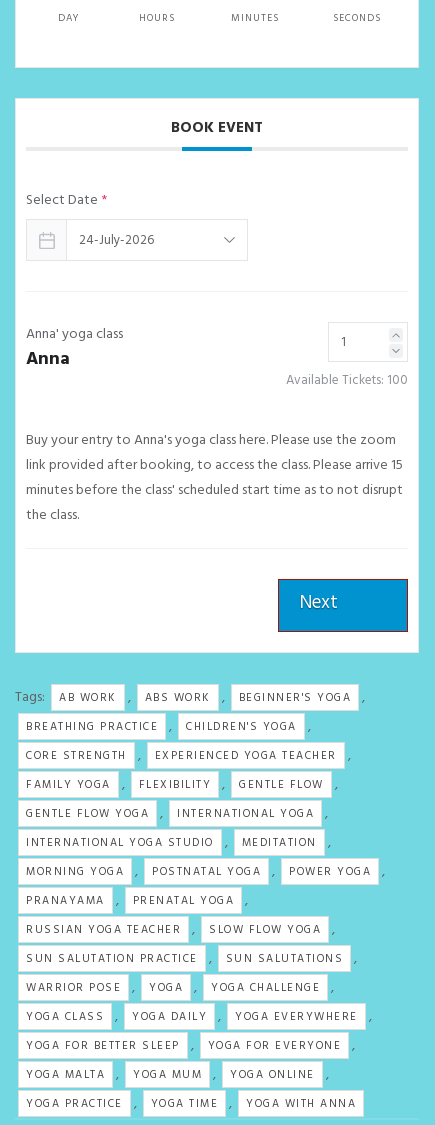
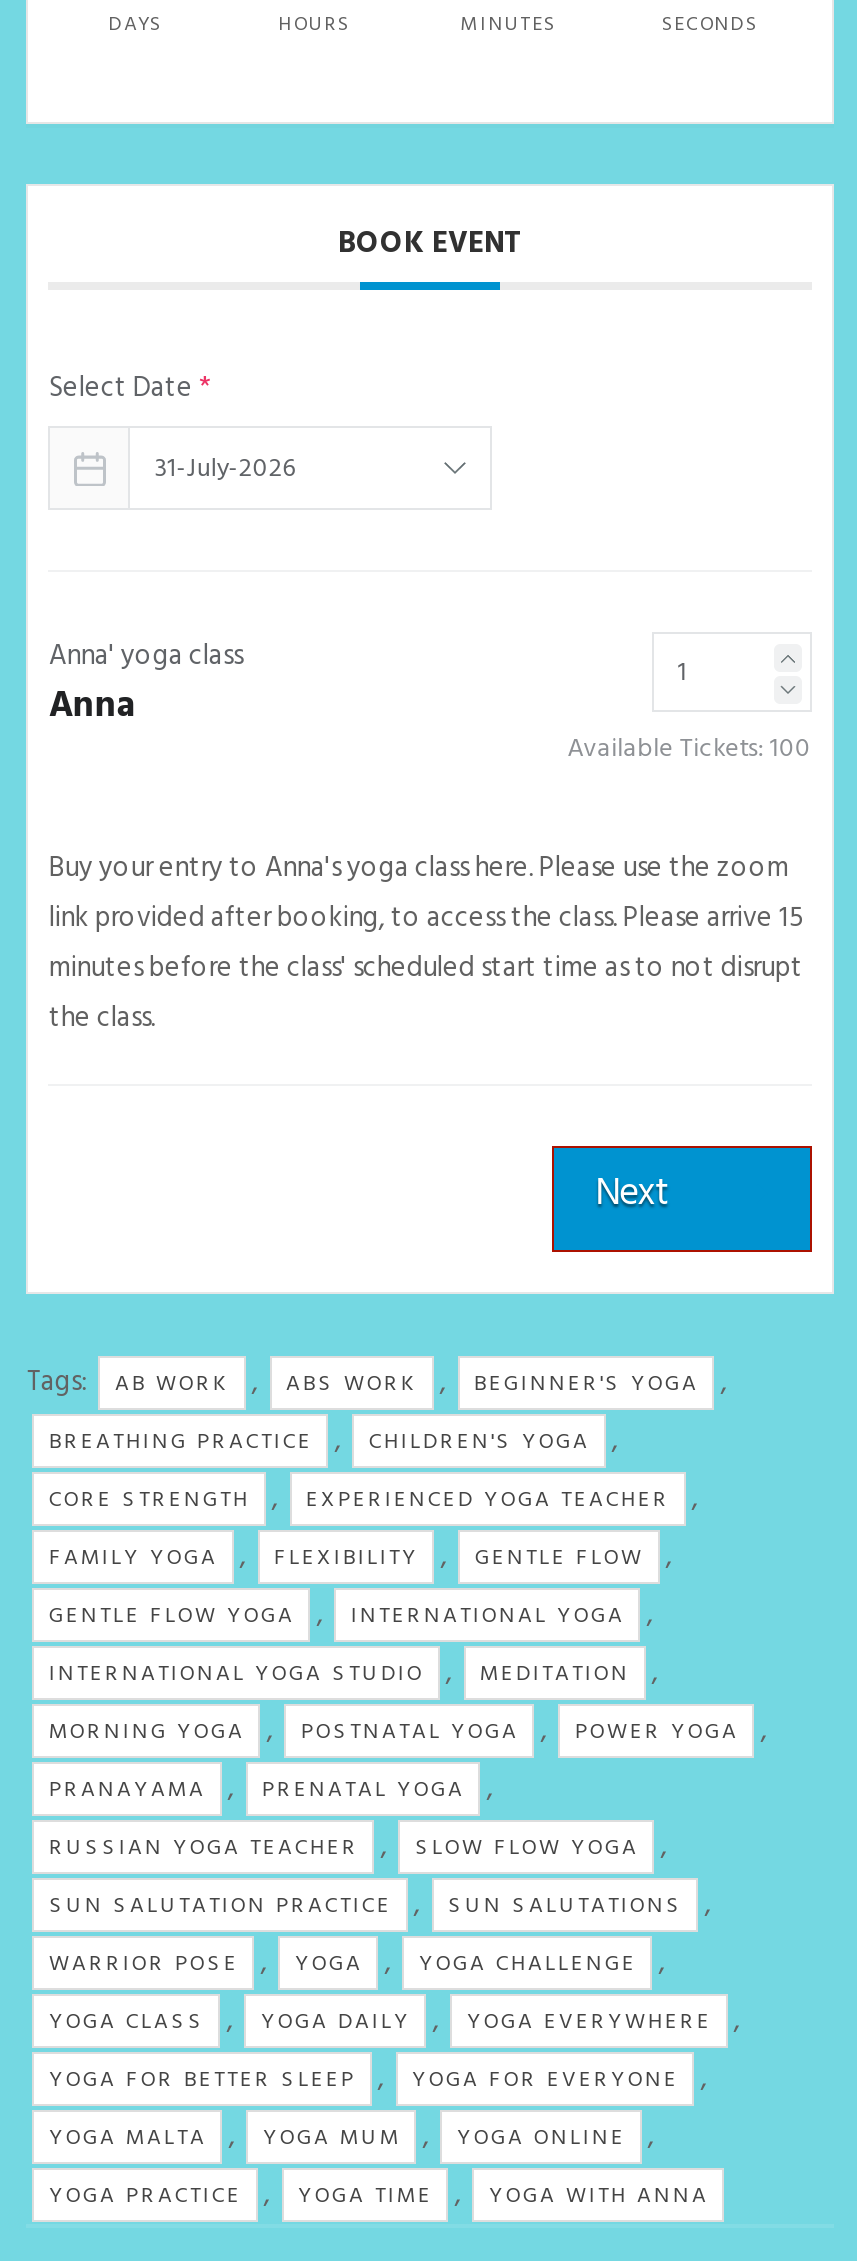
[58,11,79,25] DAY -> [108,11,162,39] DAYS
[337,11,379,25] SECOND -> [662,11,758,39] SECONDS

